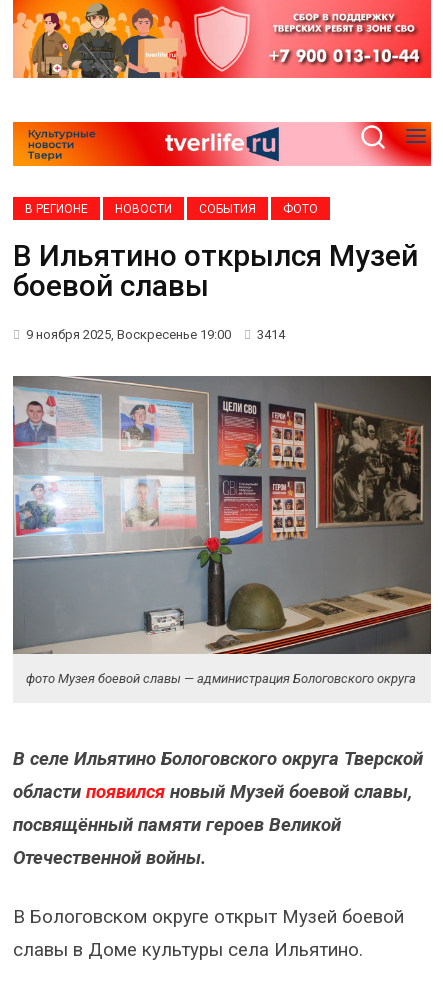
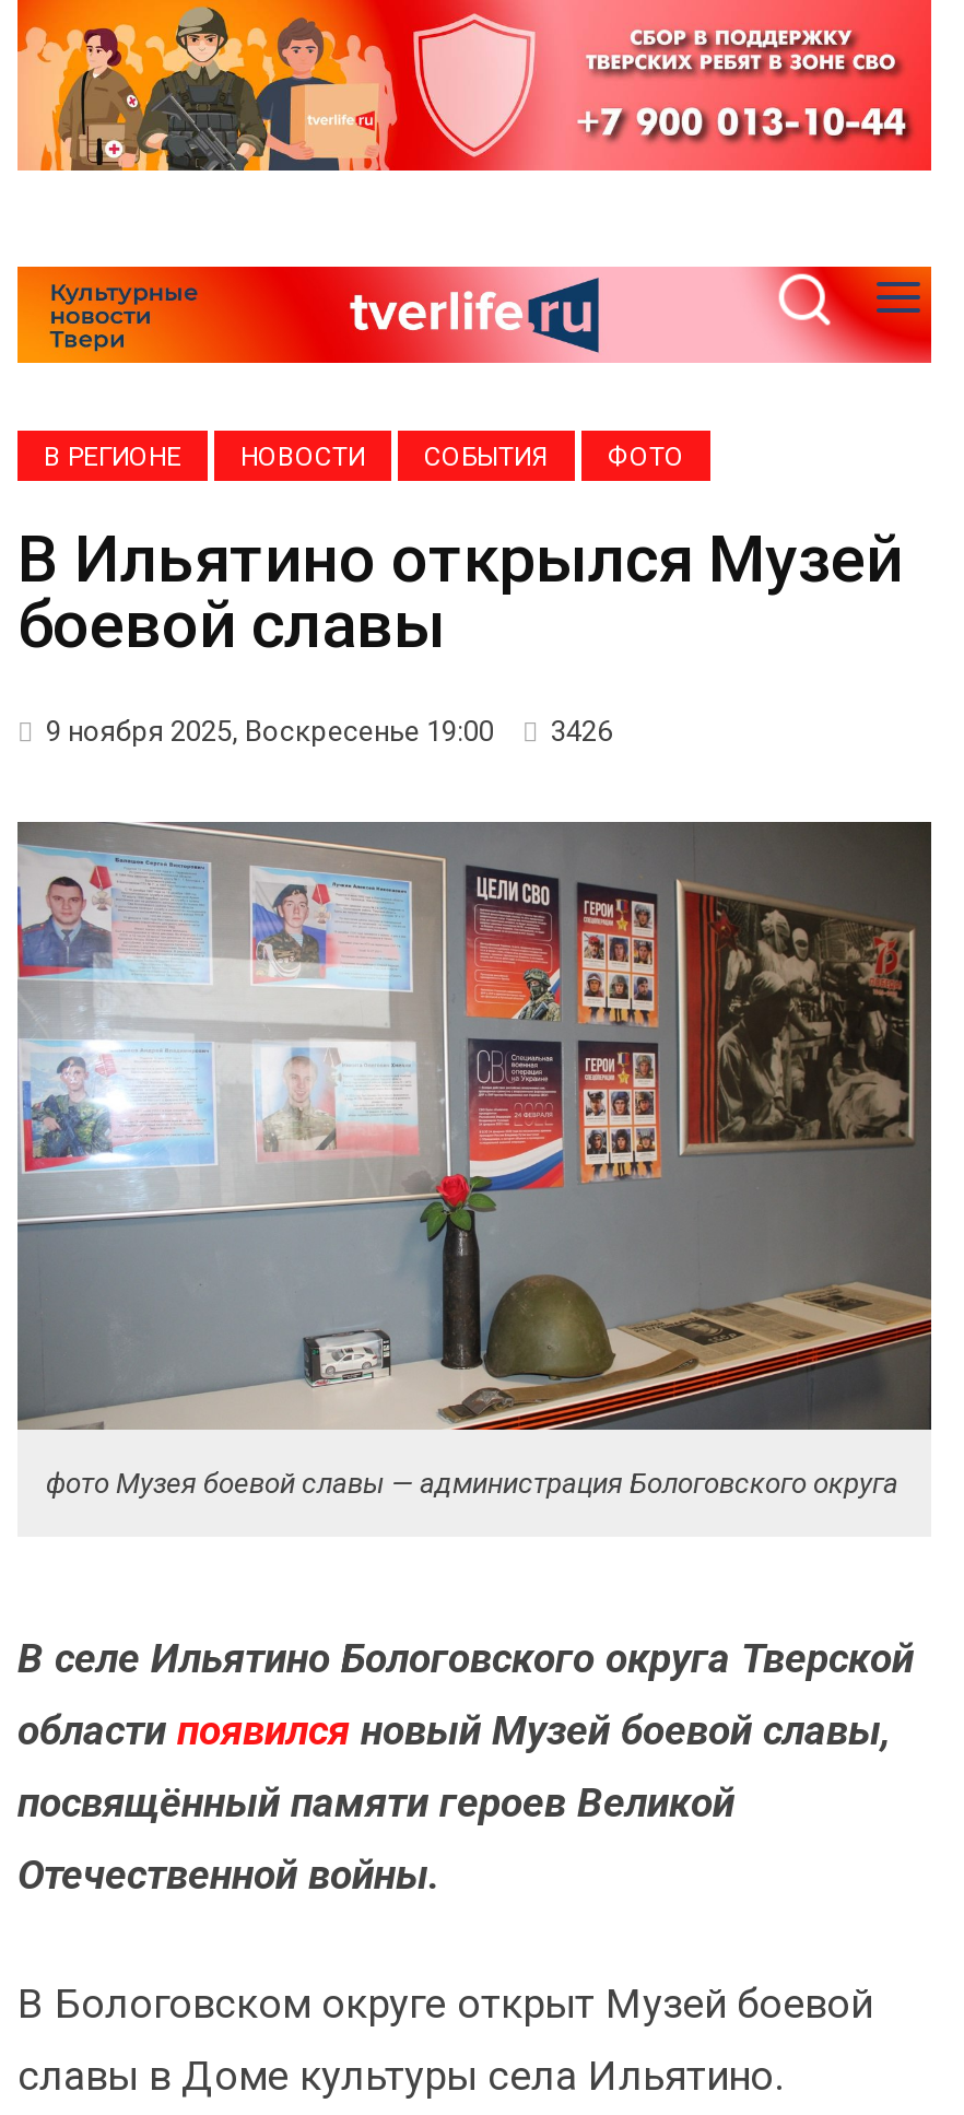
[26,326,285,341] 9 ноября 2025, Воскресенье 19:00 3414 -> [46,714,612,747] 9 ноября 2025, Воскресенье 19:00 3426

